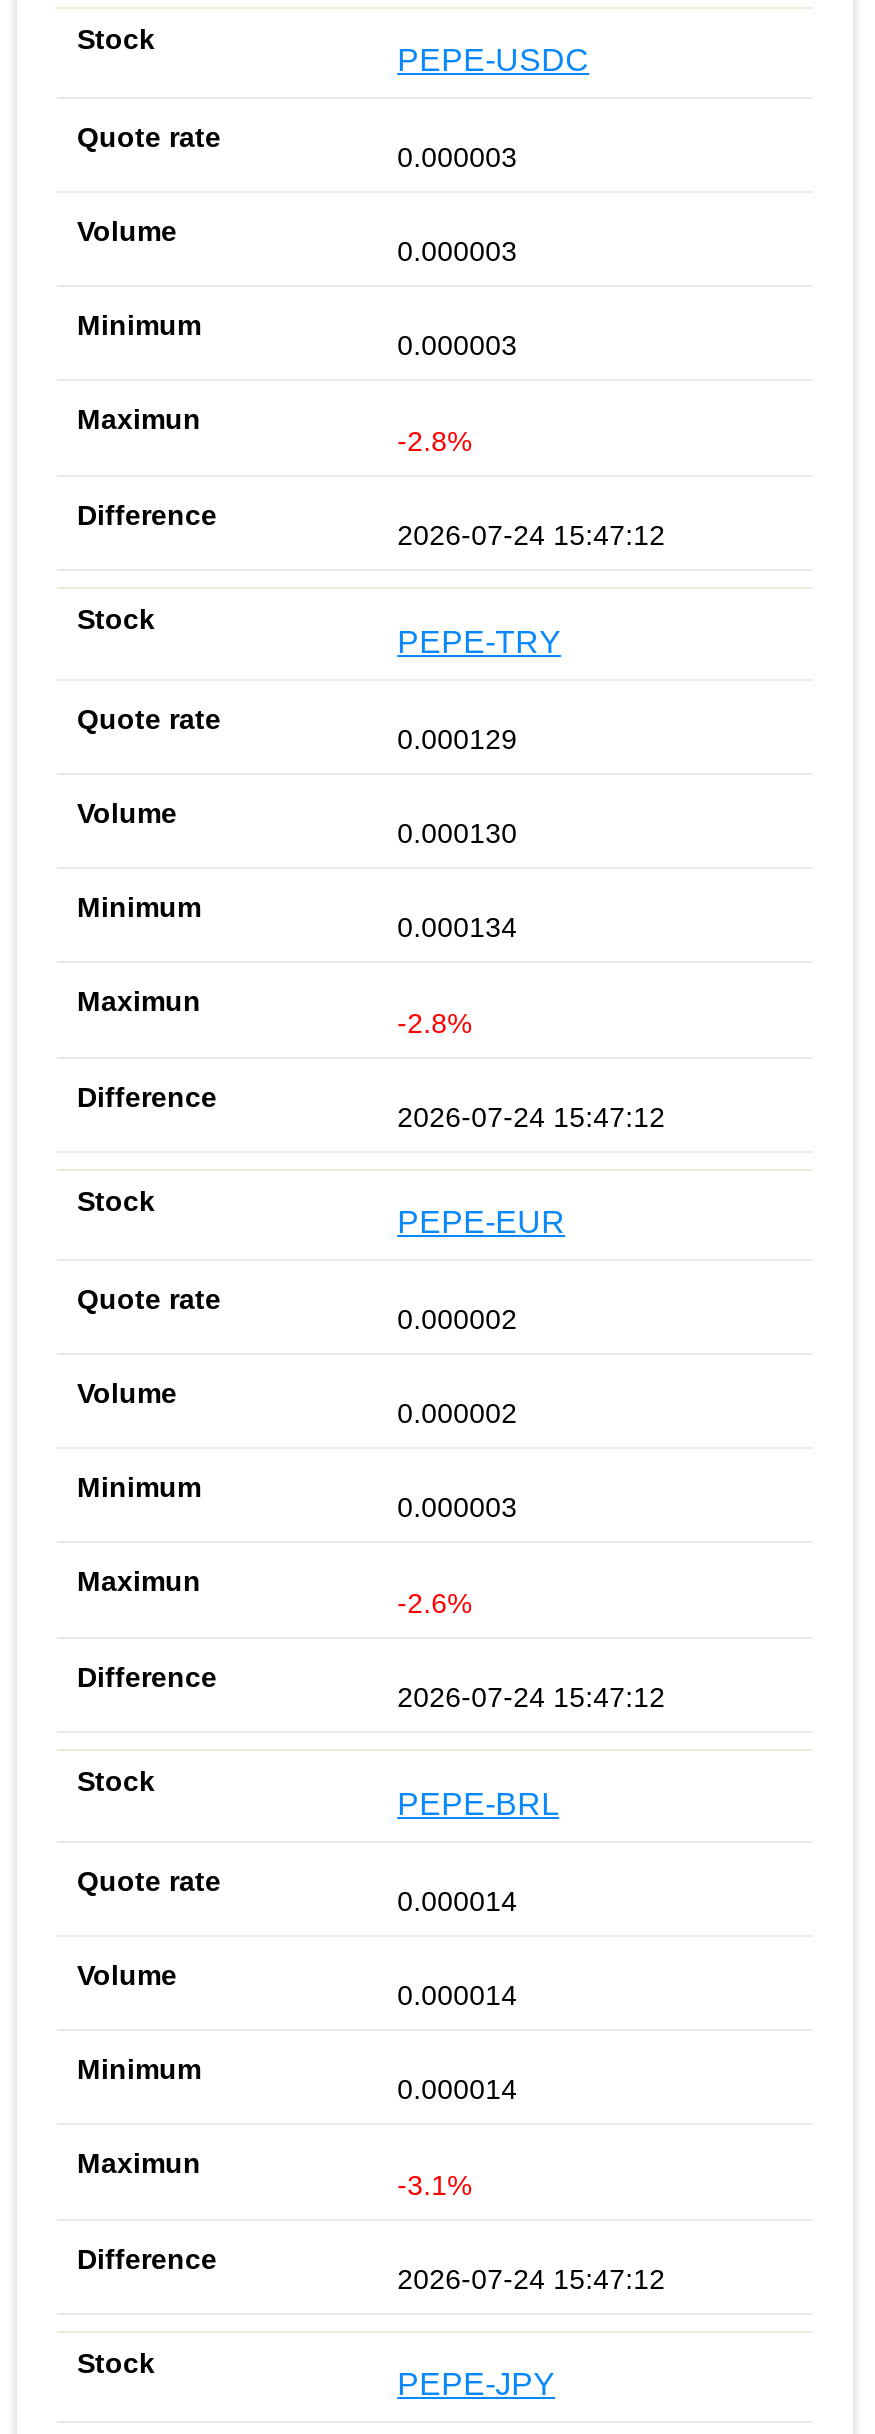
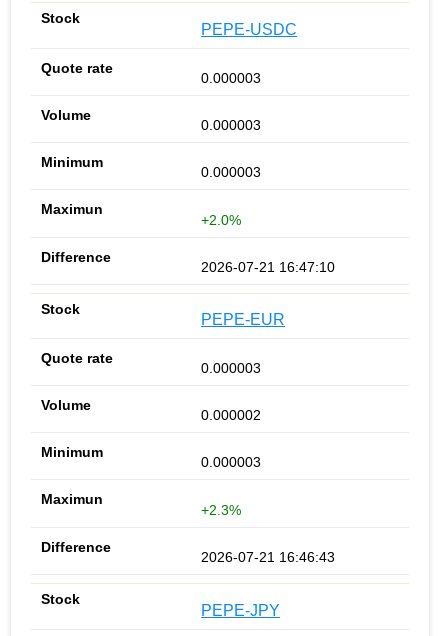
[397,426,665,1133] -2.8% | 2026-07-24 15:47:12 | PEPE-TRY | 0.000129 | 0.000130 | 0.000134 | -2.8% | 2026-07-24 15:47:12 -> [201,212,335,275] +2.0% | 2026-07-21 16:47:10
[397,1304,517,1336] 0.000002 -> [201,360,261,376] 0.000003
[397,1588,665,2295] -2.6% | 2026-07-24 15:47:12 | PEPE-BRL | 0.000014 | 0.000014 | 0.000014 | -3.1% | 2026-07-24 15:47:12 -> [201,502,335,565] +2.3% | 2026-07-21 16:46:43

